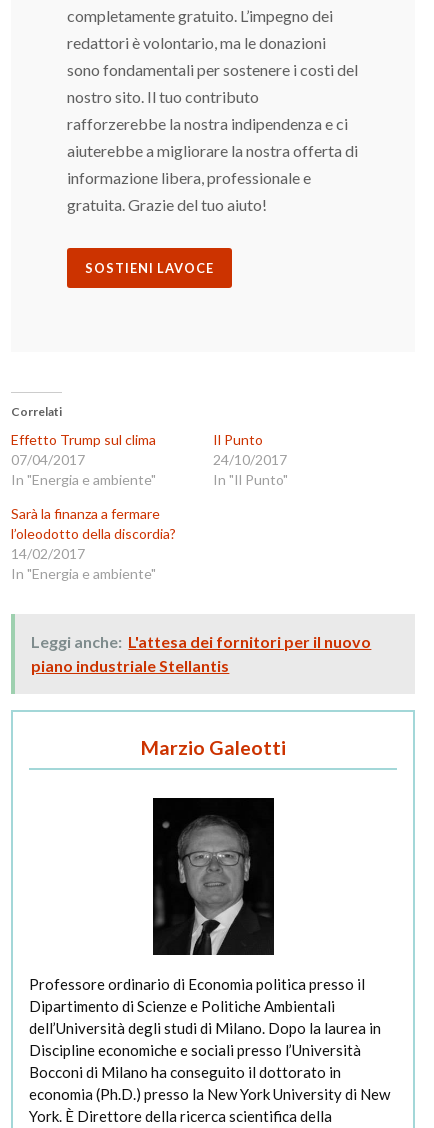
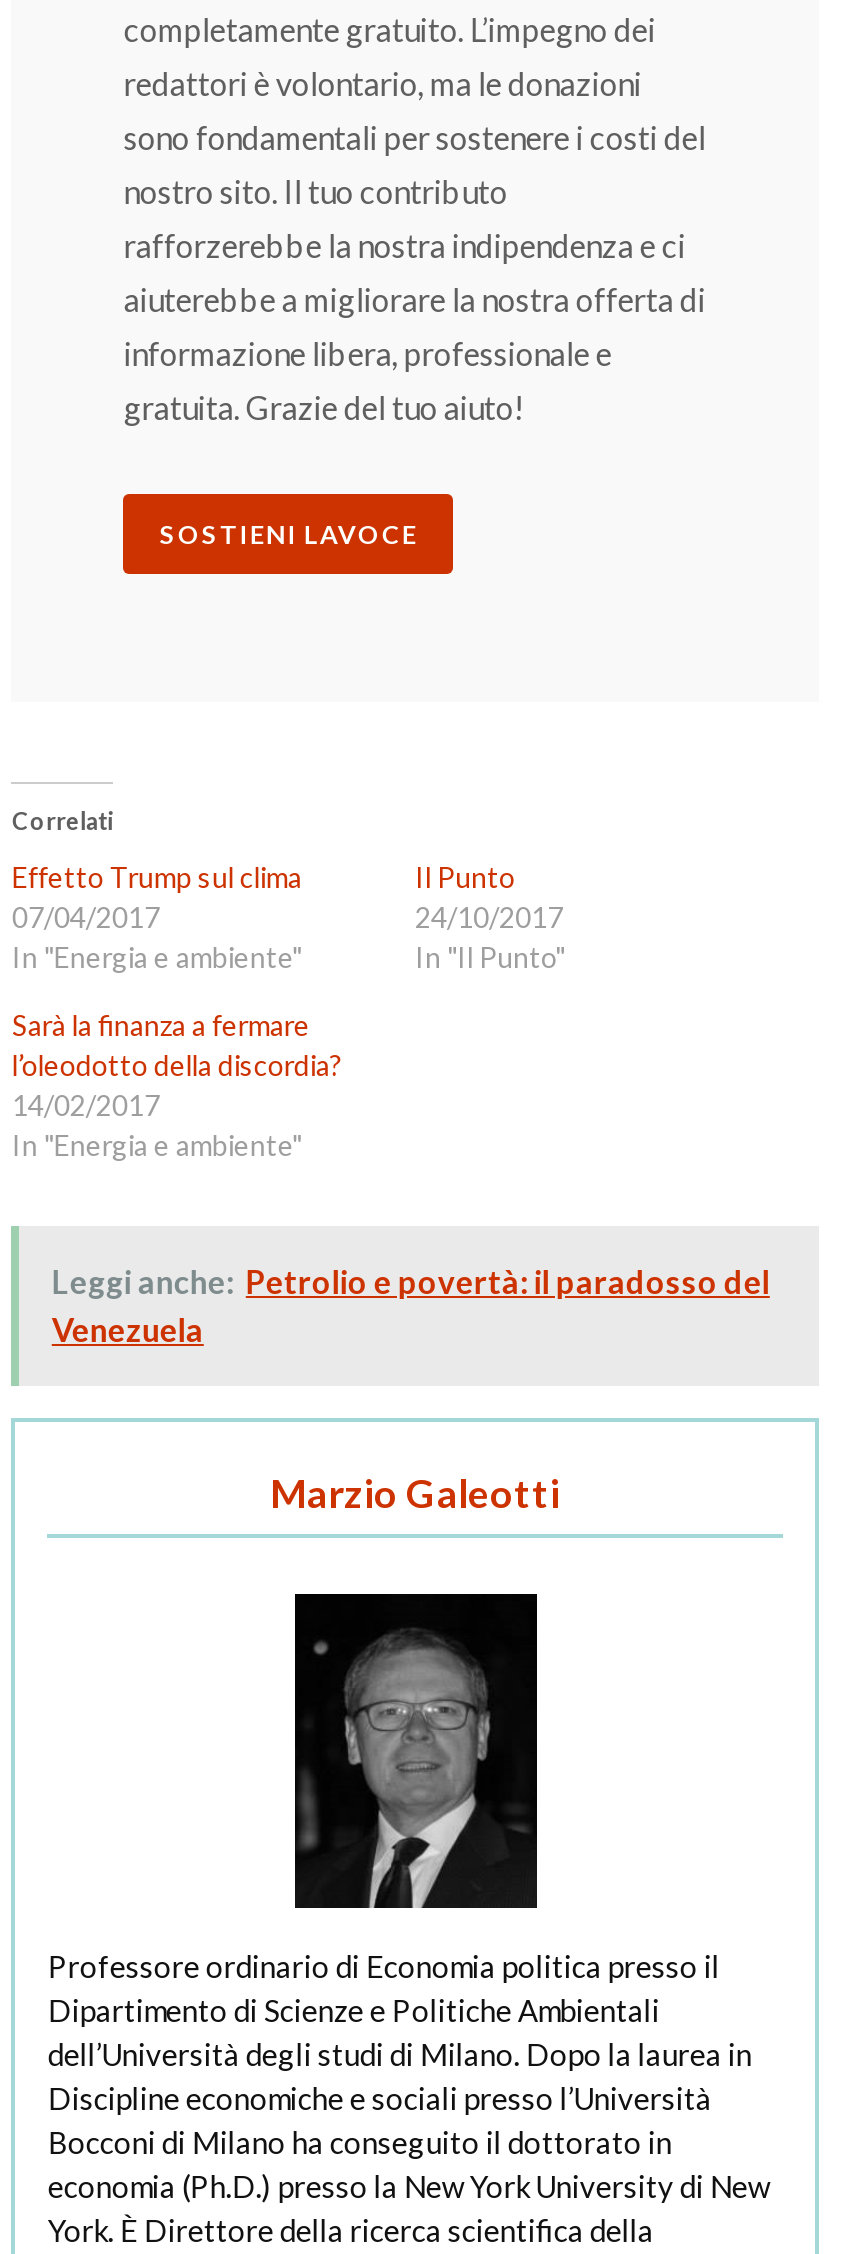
[31,632,371,675] Leggi anche: L'attesa dei fornitori per il nuovo | piano industriale Stellantis -> [52,1262,770,1348] Leggi anche: Petrolio e povertà: il paradosso del | Venezuela

